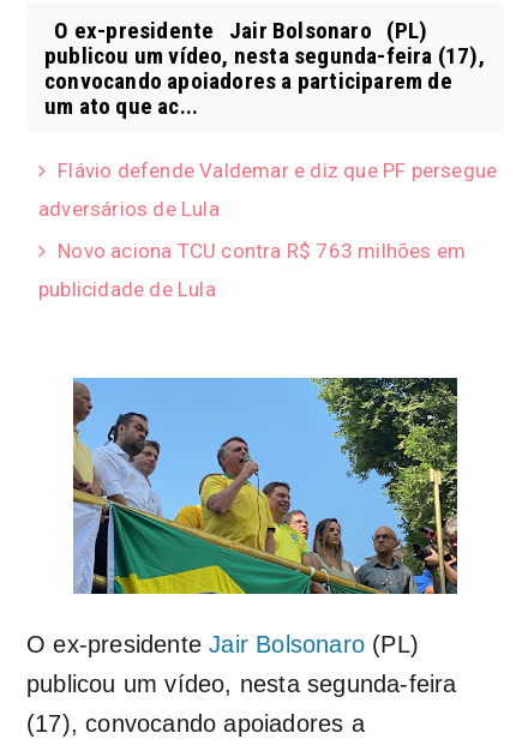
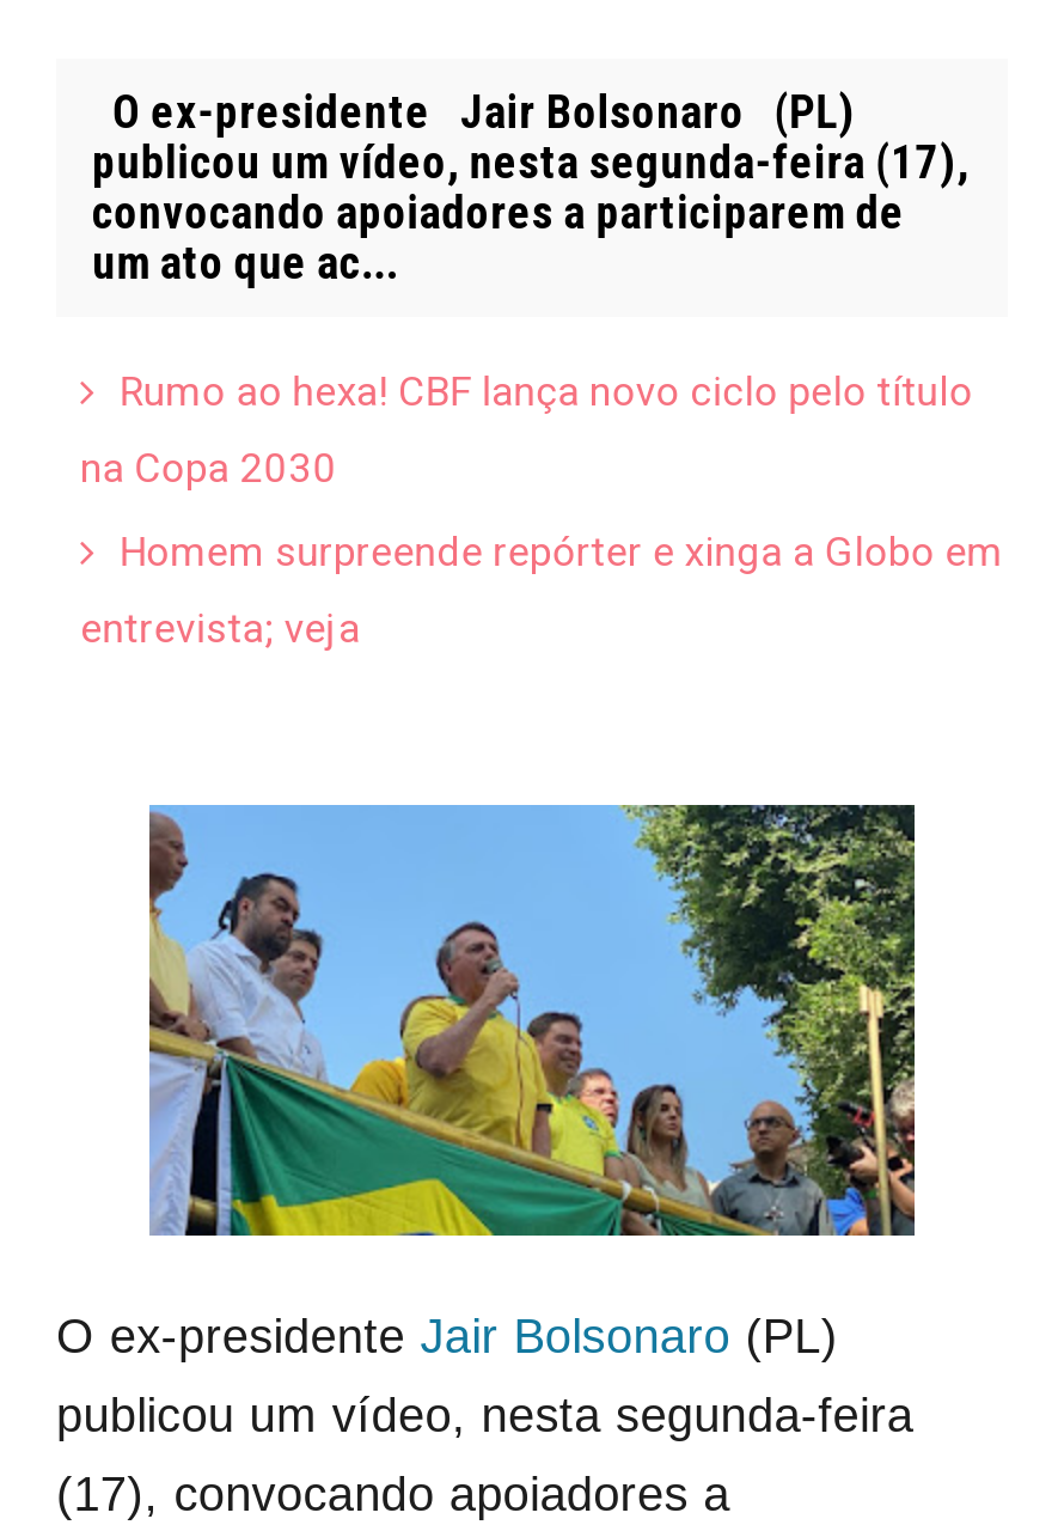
[58,158,497,182] Flávio defende Valdemar e diz que PF persegue -> [119,367,973,415] Rumo ao hexa! CBF lança novo ciclo pelo título
[38,197,219,221] adversários de Lula -> [80,443,337,491] na Copa 2030
[58,238,466,262] Novo aciona TCU contra R$ 763 milhões em -> [119,527,1003,575] Homem surpreende repórter e xinga a Globo em
[38,277,216,301] publicidade de Lula -> [80,604,360,651] entrevista; veja

